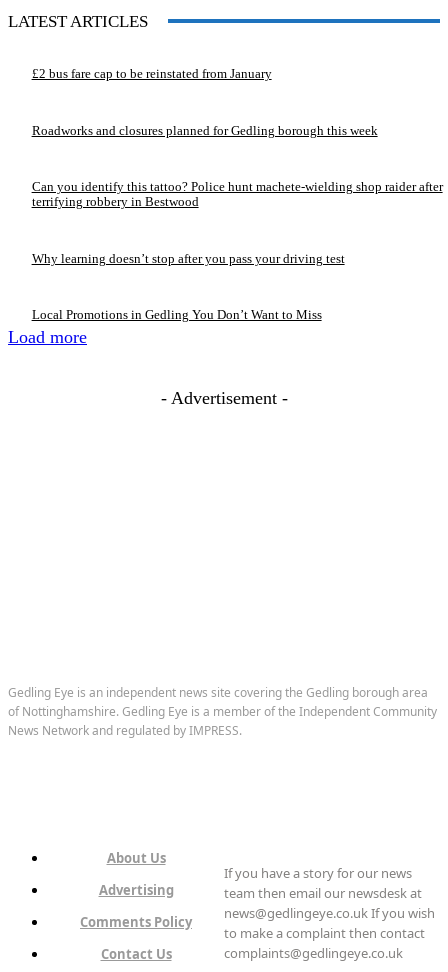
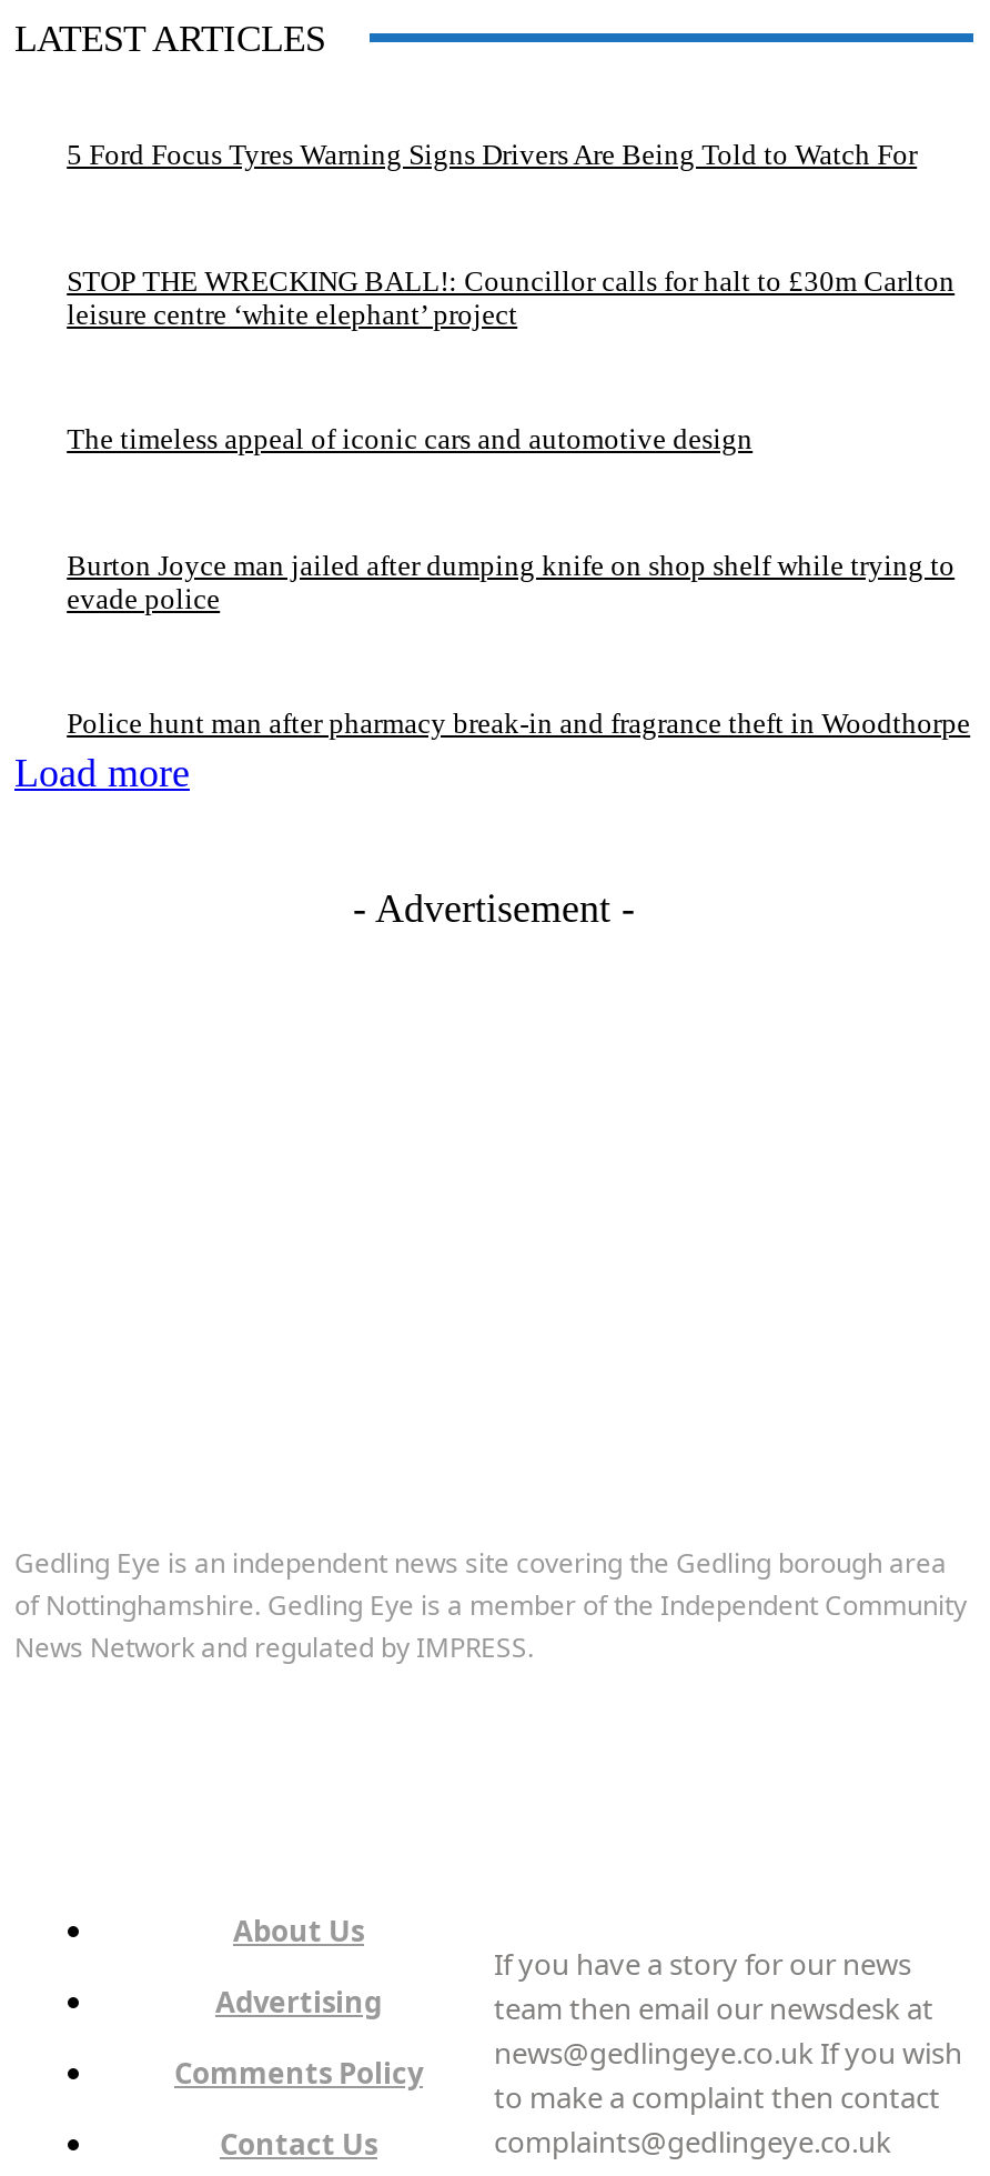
[32,66,272,81] £2 bus fare cap to be reinstated from January -> [67,138,917,172] 5 Ford Focus Tyres Warning Signs Drivers Are Being Told to Watch For
[32,123,378,138] Roadworks and closures planned for Gedling borough this week -> [67,264,955,330] STOP THE WRECKING BALL!: Councillor calls for halt to £30m Carlton | leisure centre ‘white elephant’ project
[32,179,443,209] Can you identify this tattoo? Police hunt machete-wielding shop raider after | terrifying robbery in Bestwood -> [67,423,753,456] The timeless appeal of iconic cars and automotive design
[32,251,345,266] Why learning doesn’t stop after you pass your driving test -> [67,548,955,614] Burton Joyce man jailed after dumping knife on shop shelf while trying to | evade police
[32,307,322,322] Local Promotions in Gedling You Don’t Want to Miss -> [67,706,970,740] Police hunt man after pharmacy break‑in and fragrance theft in Woodthorpe

